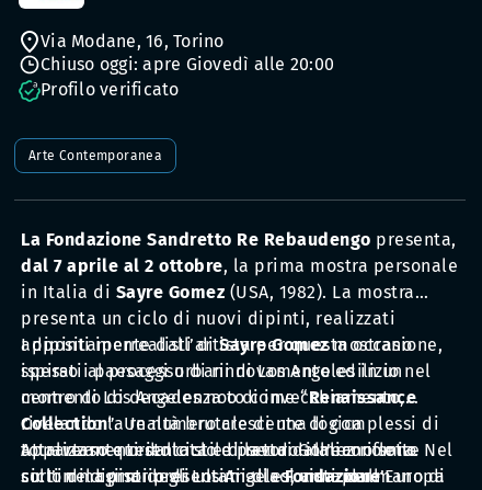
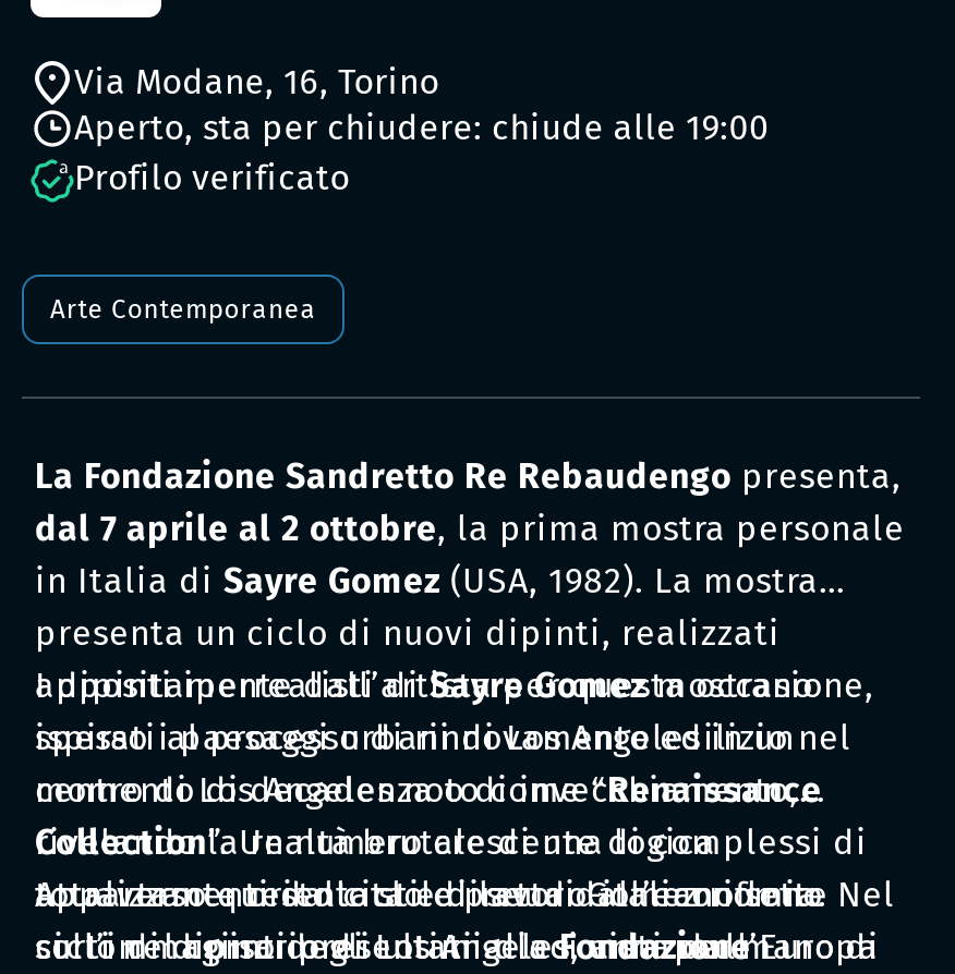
[41,54,334,75] Chiuso oggi: apre Giovedì alle 20:00 -> [74,107,769,149] Aperto, sta per chiudere: chiude alle 19:00

